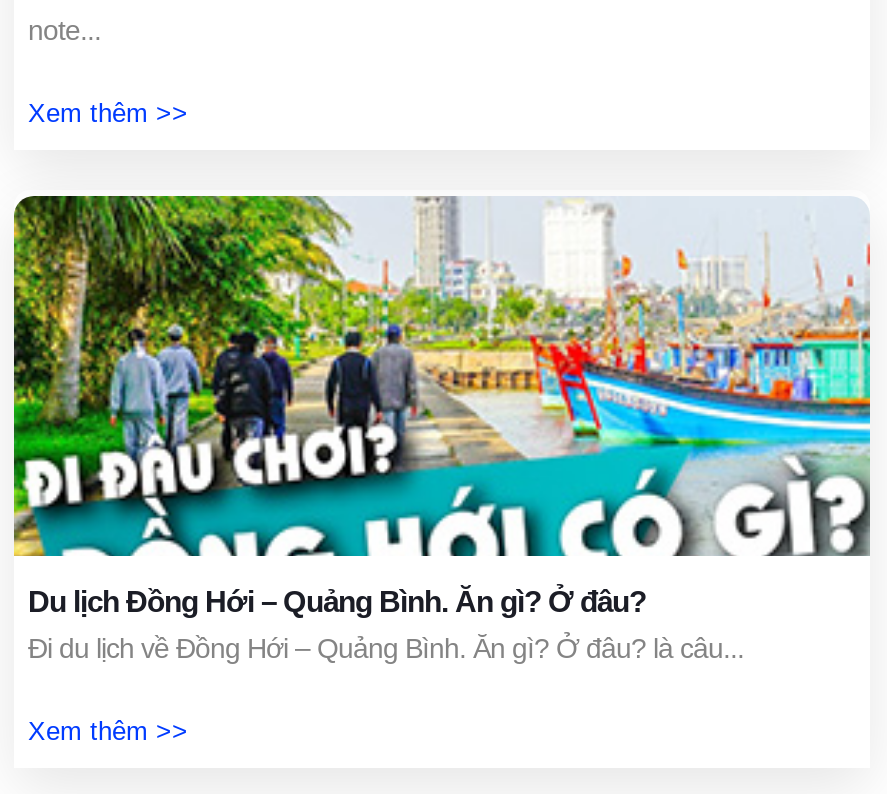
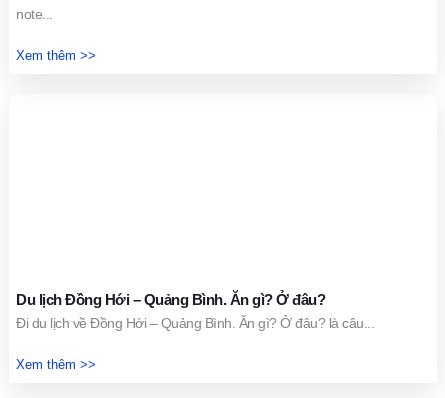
[12,194,872,558] [image] -> none

